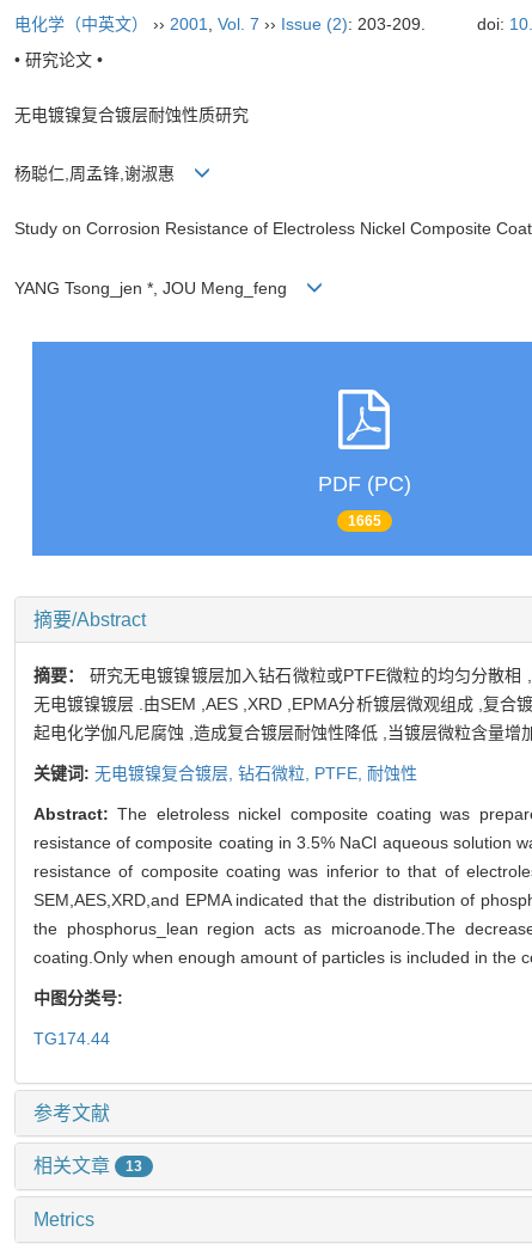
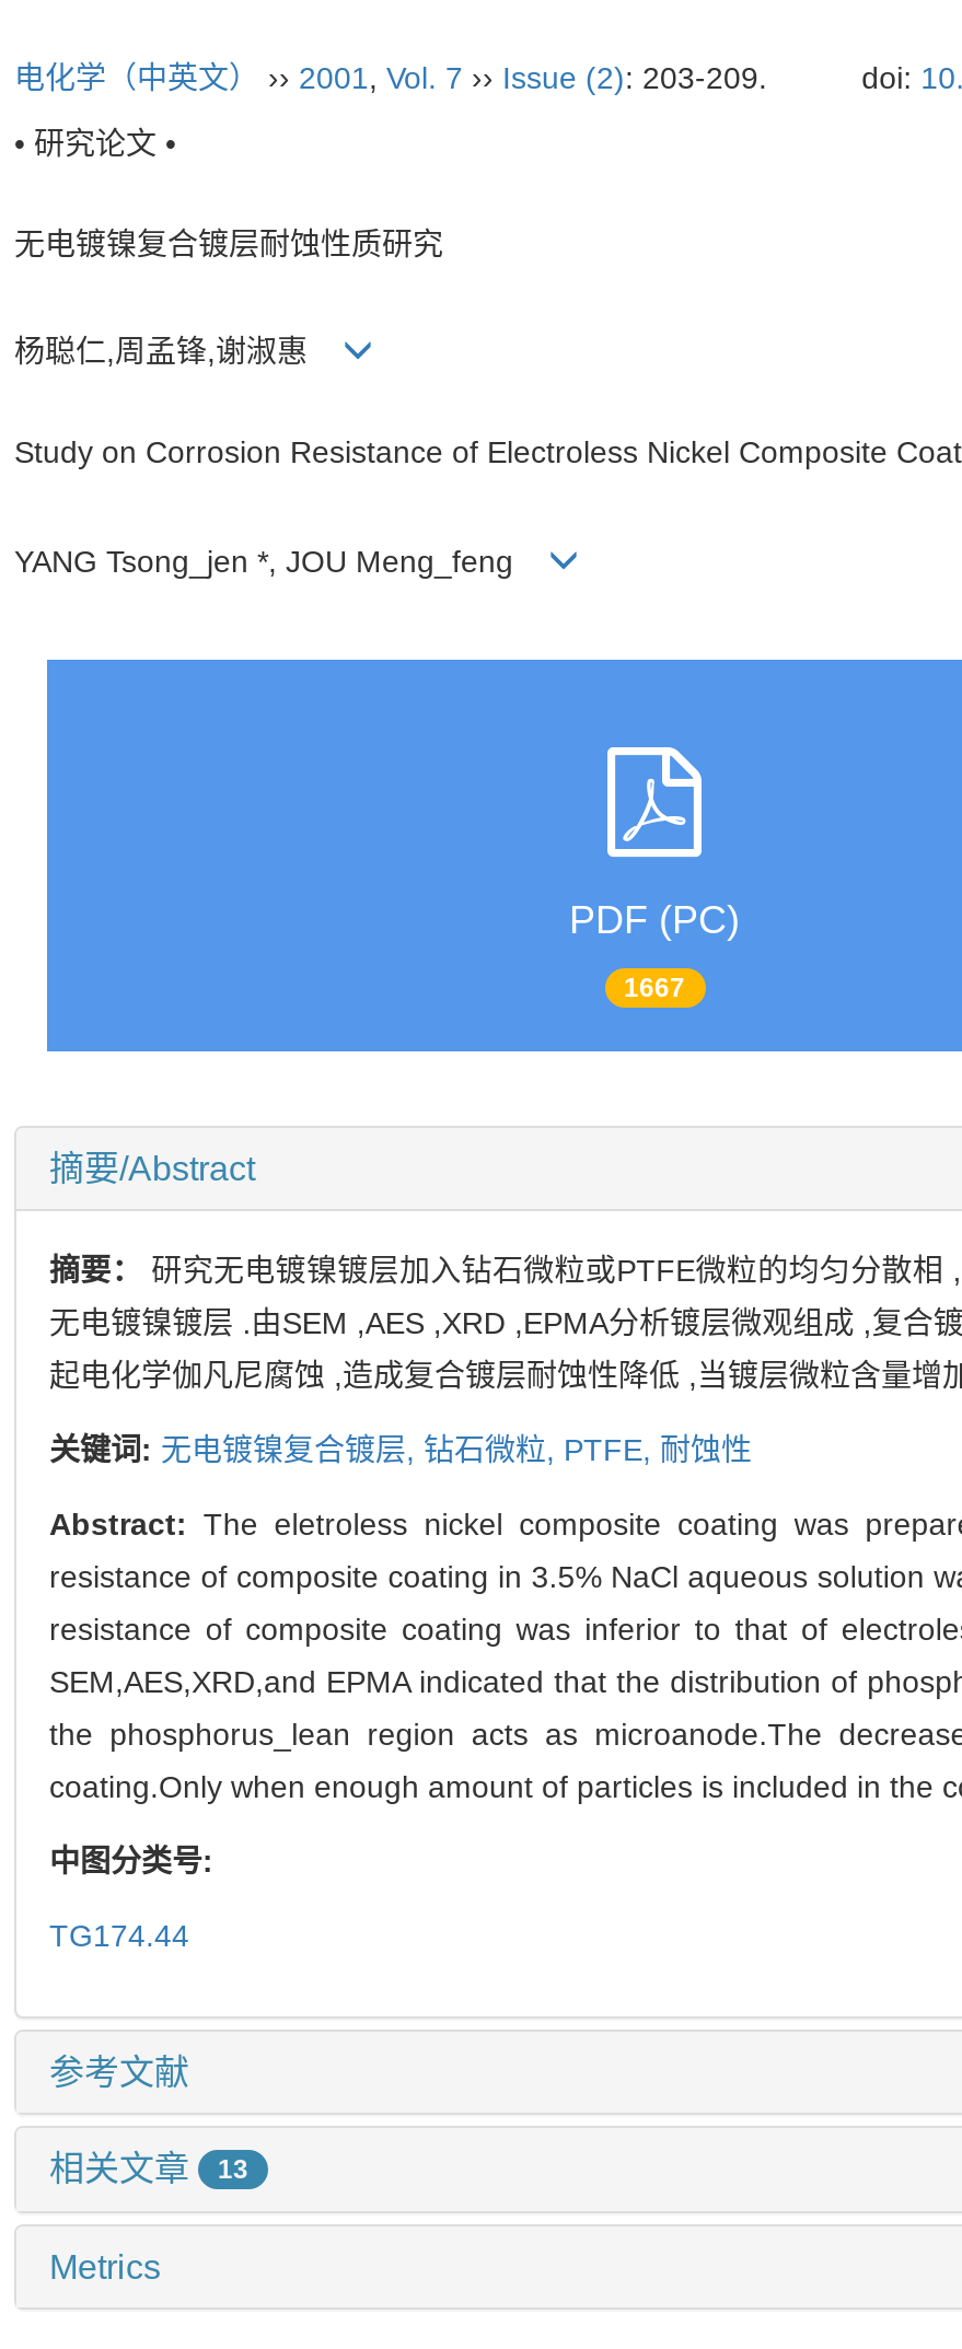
[347,513,381,530] 1665 -> [624,973,685,1004] 1667

